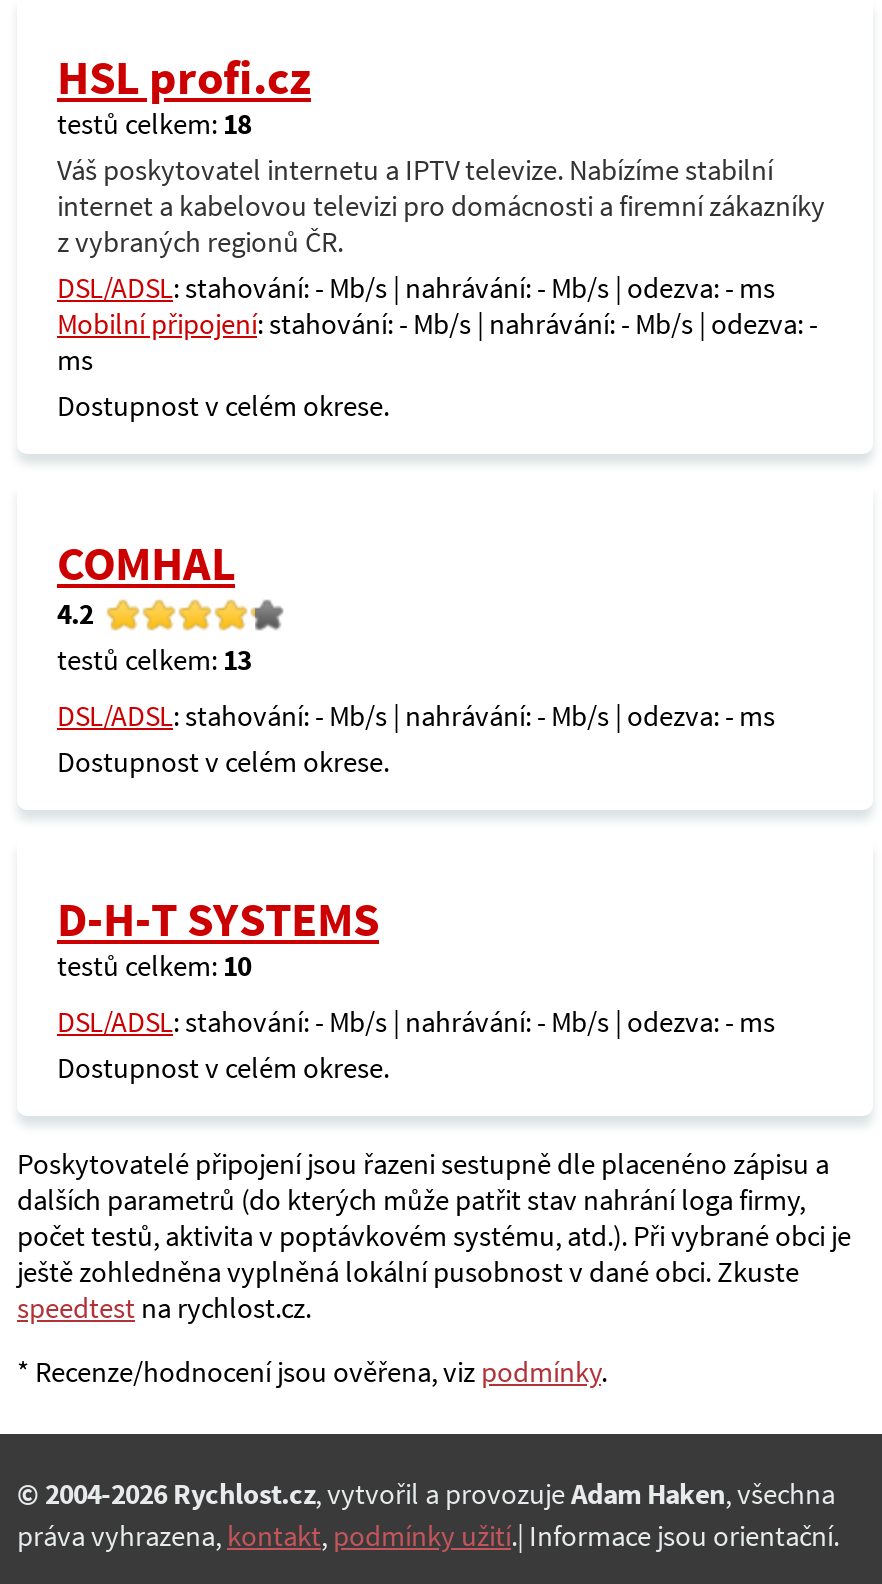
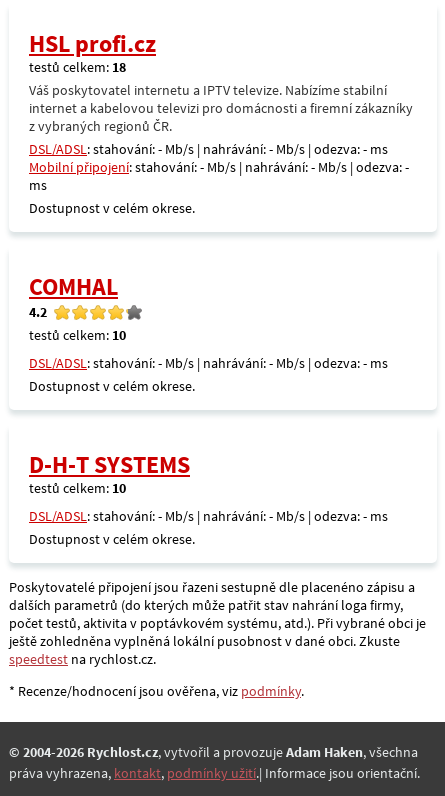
[57,642,251,678] testů celkem: 13 -> [29,326,126,344] testů celkem: 10

